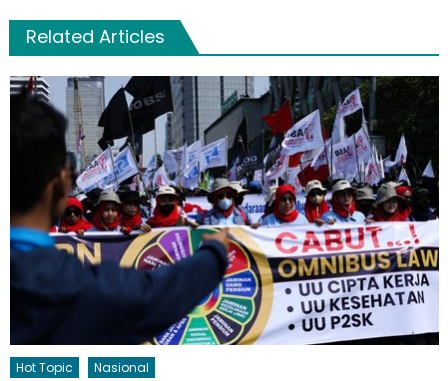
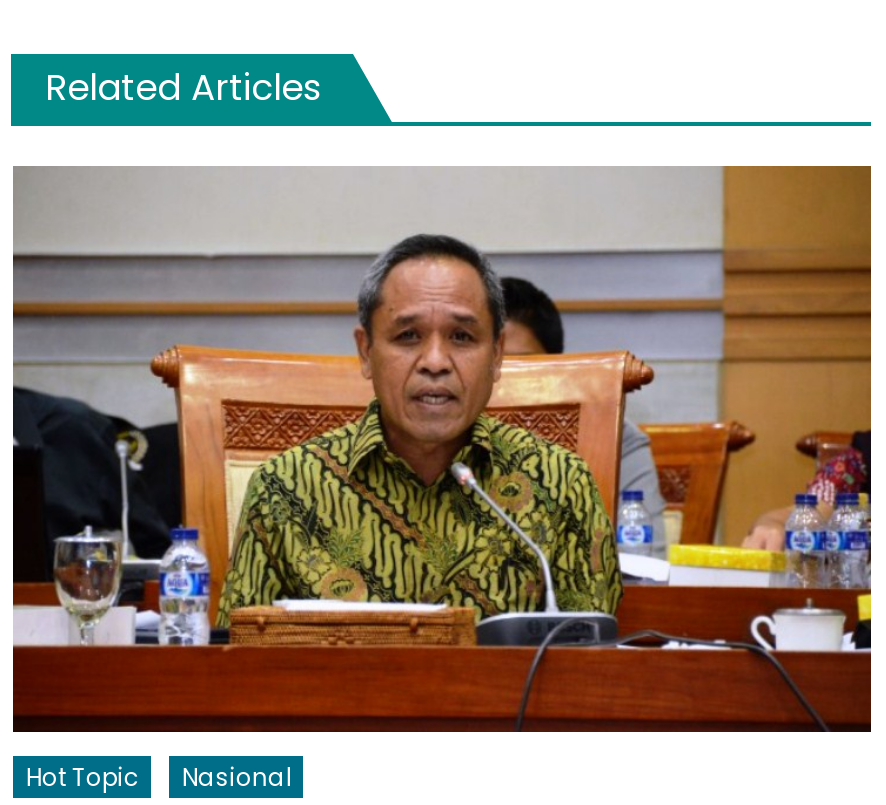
[9,75,440,346] [image] -> [11,164,873,736] [image]

